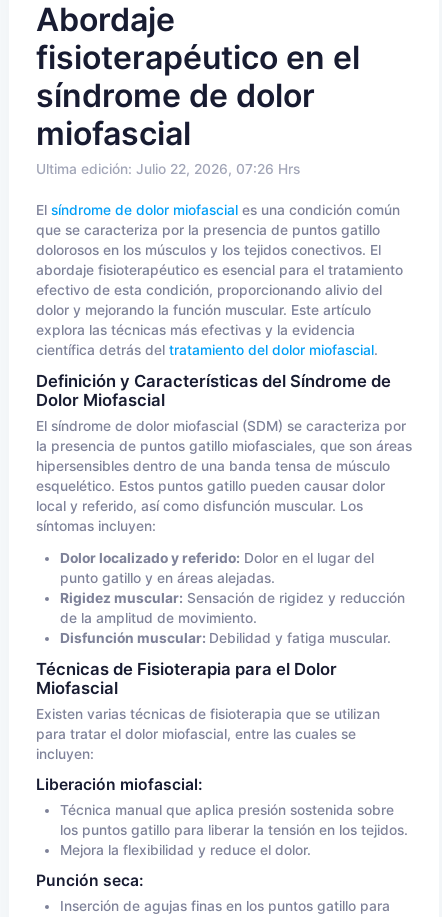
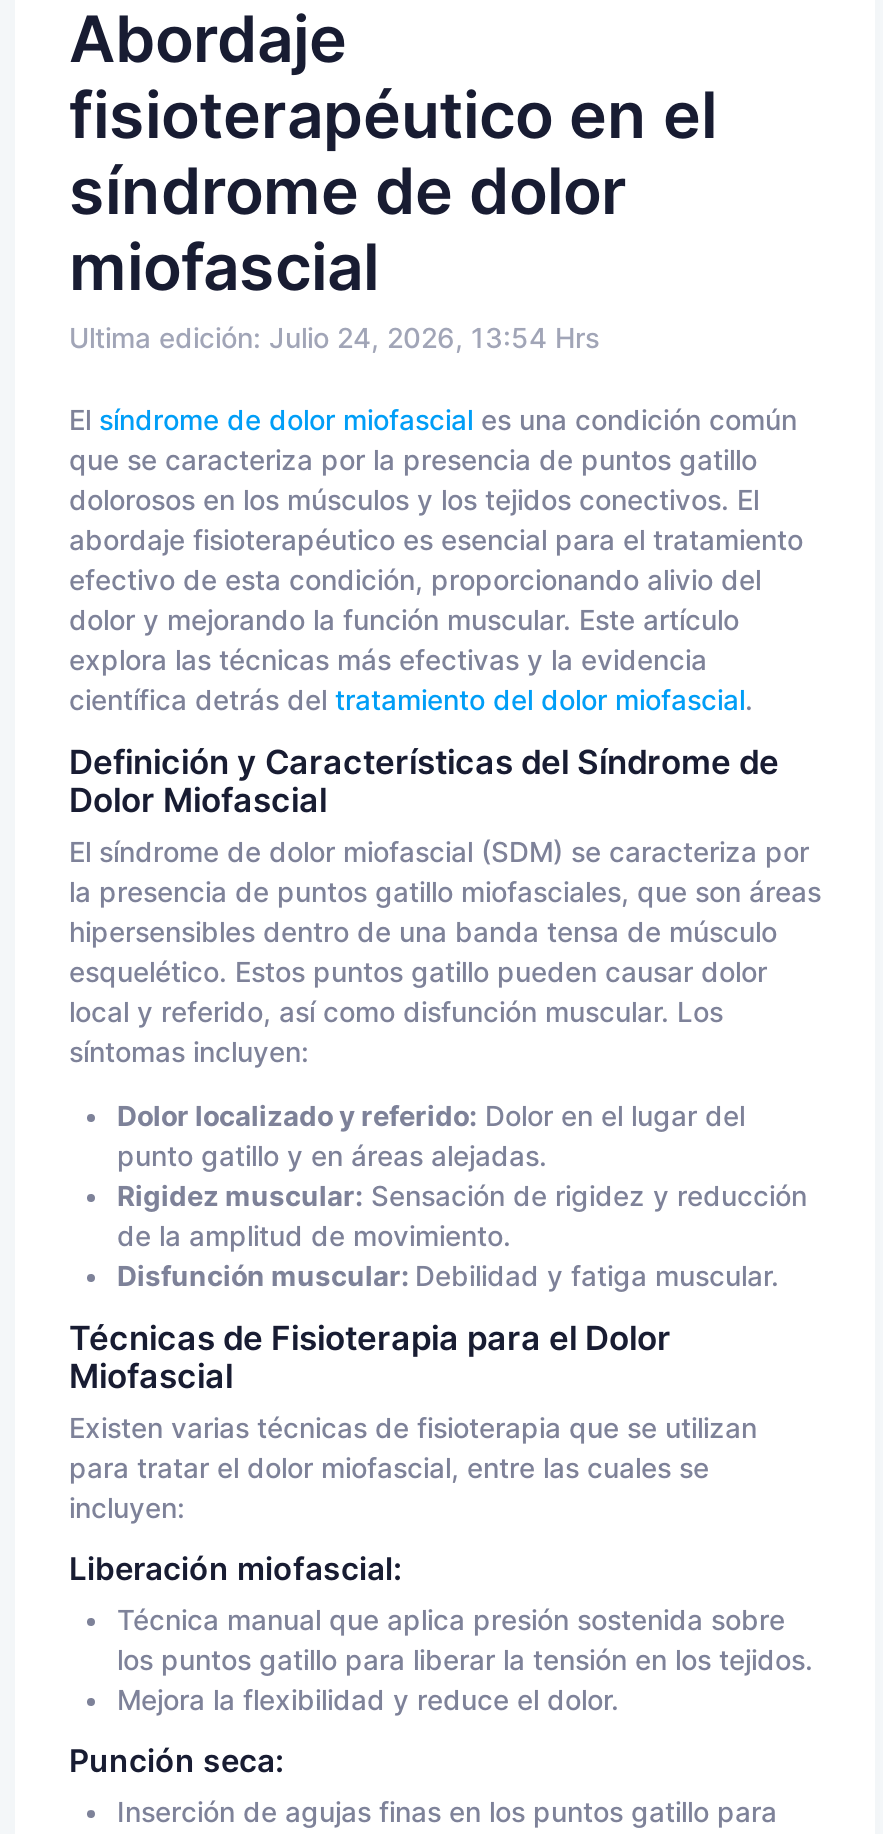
[36,161,300,177] Ultima edición: Julio 22, 2026, 07:26 Hrs -> [69,322,599,354] Ultima edición: Julio 24, 2026, 13:54 Hrs

